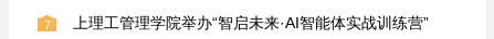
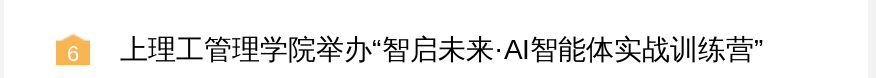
[44,14,429,31] 7 上理工管理学院举办“智启未来·AI智能体实战训练营” -> [67,33,764,65] 6 上理工管理学院举办“智启未来·AI智能体实战训练营”

